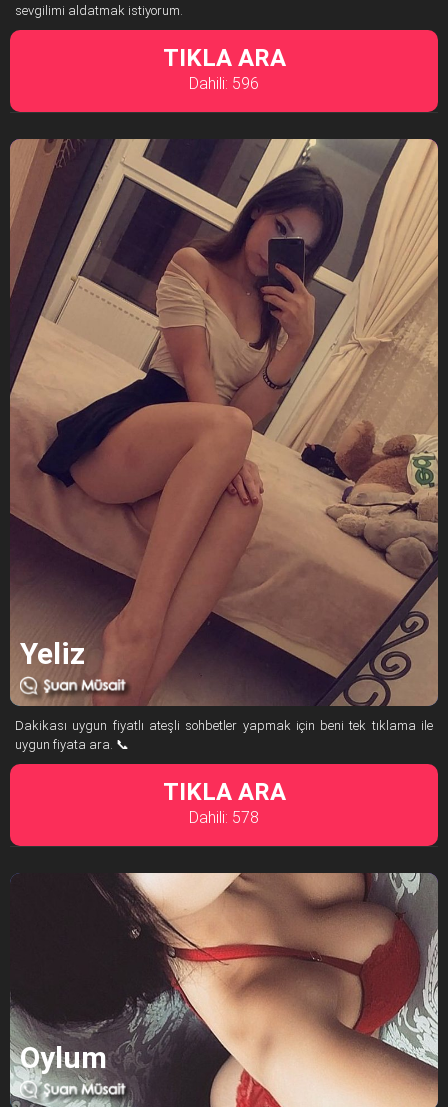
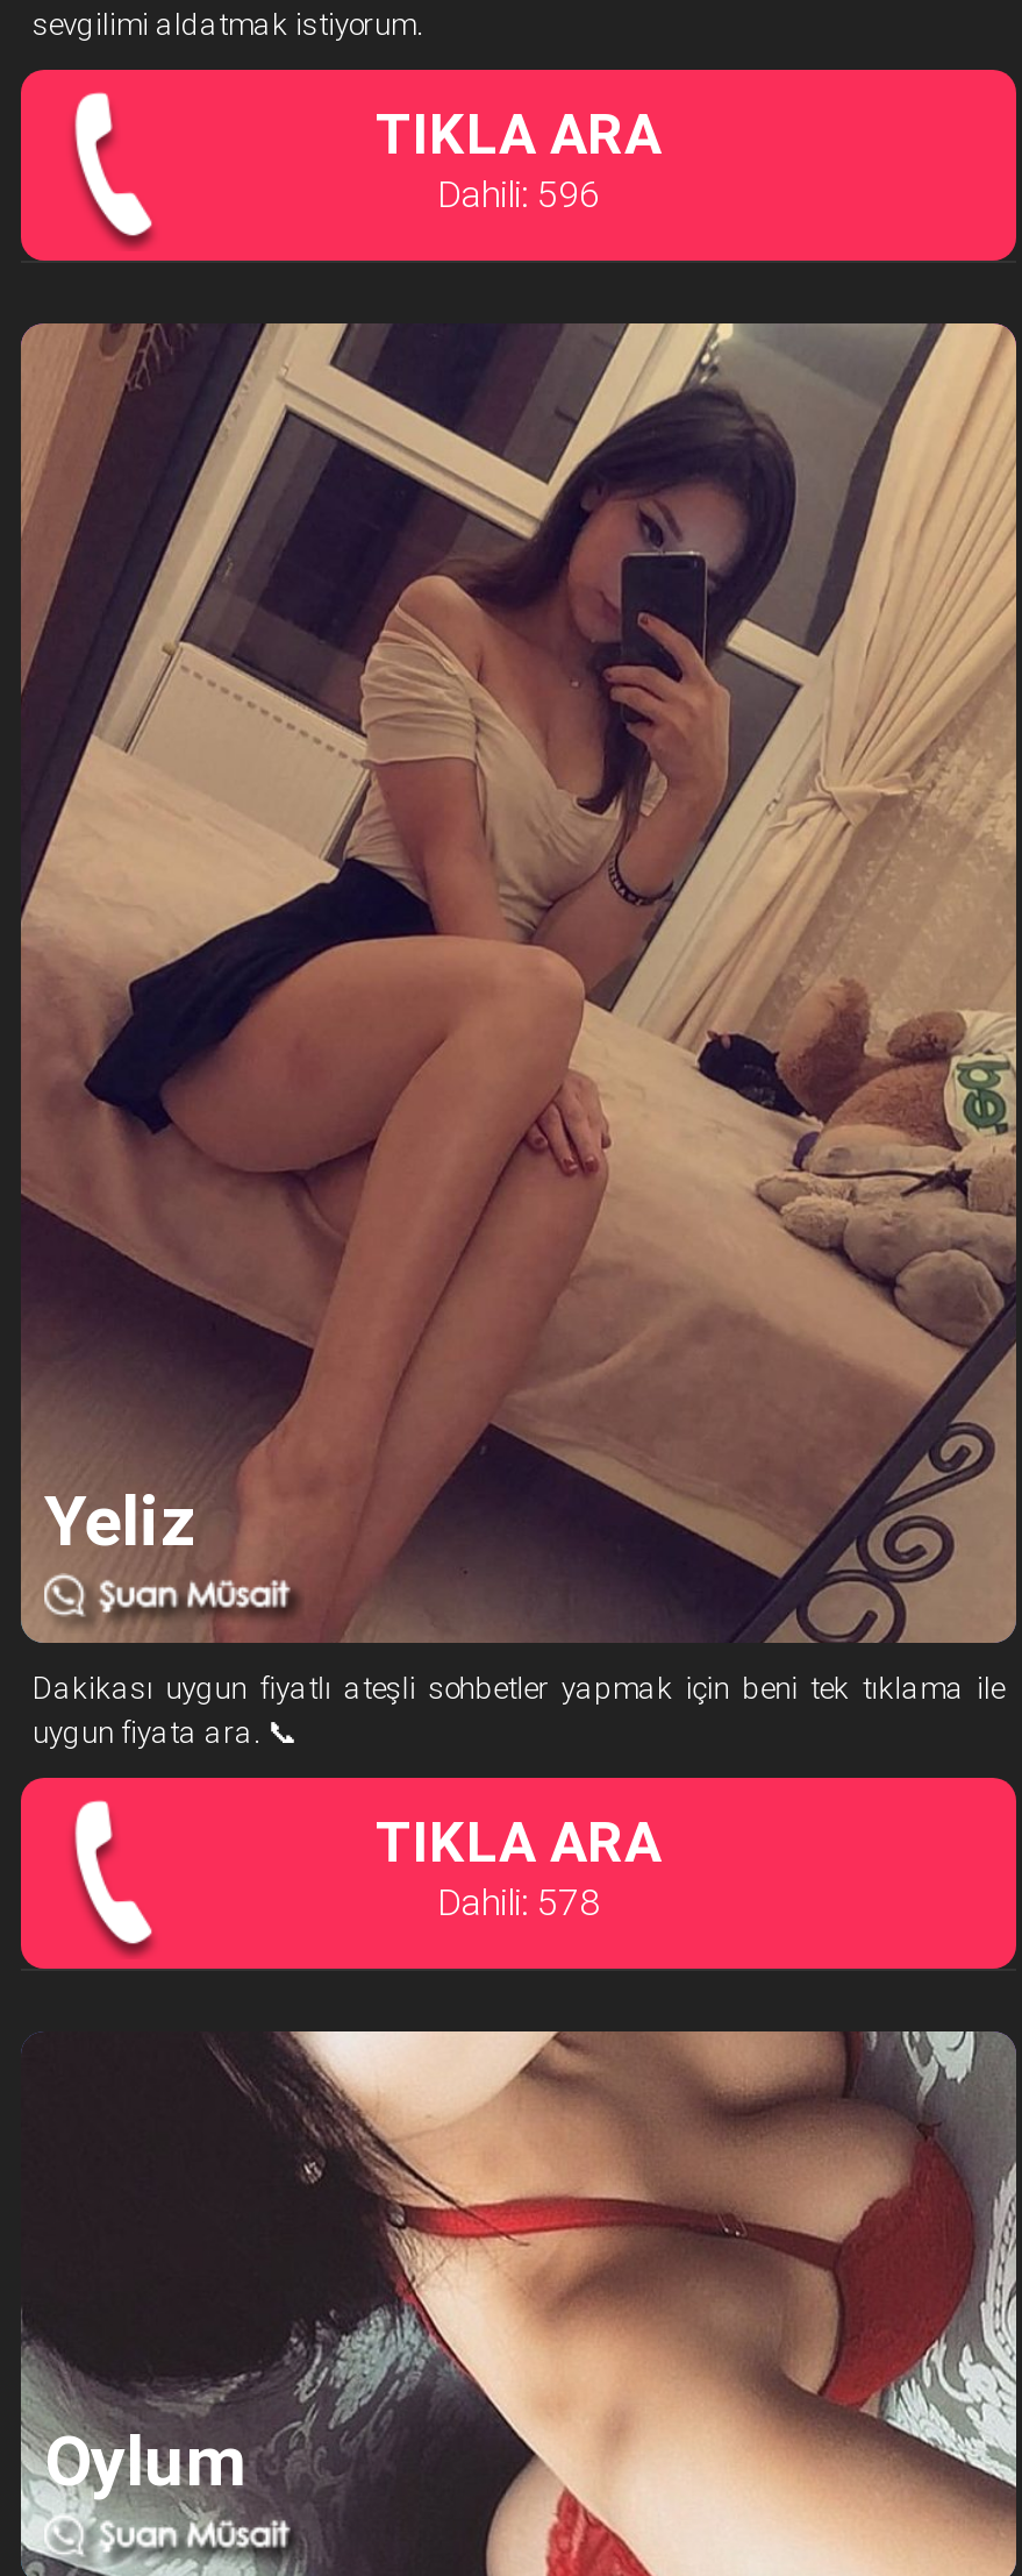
none -> [72,91,153,249] [image]
none -> [72,1799,153,1957] [image]

